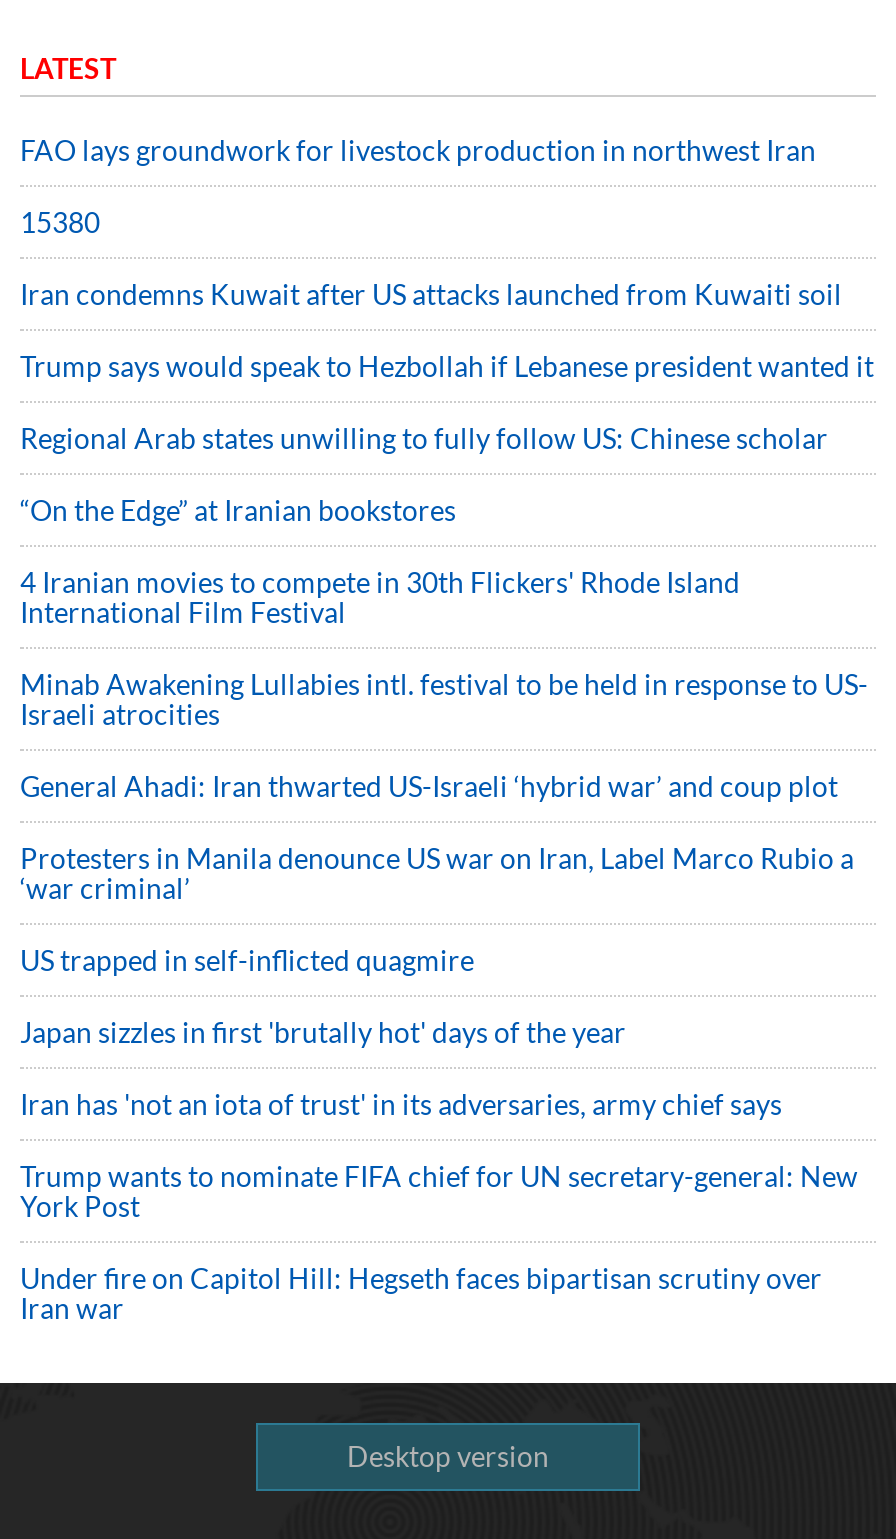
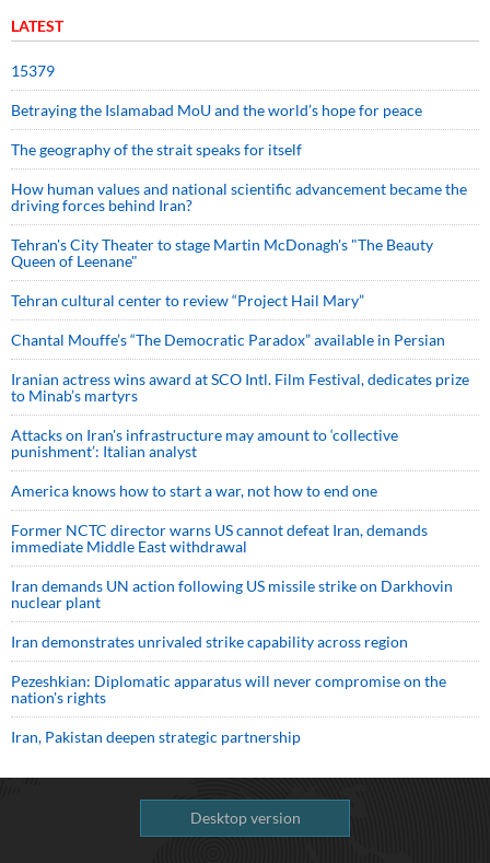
[20,132,816,166] FAO lays groundwork for livestock production in northwest Iran -> [11,61,55,80] 15379
[20,204,100,238] 15380 -> [11,100,422,119] Betraying the Islamabad MoU and the world’s hope for peace
[20,276,842,310] Iran condemns Kuwait after US attacks launched from Kuwaiti soil -> [11,140,302,158] The geography of the strait speaks for itself
[20,348,874,382] Trump says would speak to Hezbollah if Lebanese president wanted it -> [11,179,467,214] How human values and national scientific advancement became the | driving forces behind Iran?
[20,420,828,454] Regional Arab states unwilling to fully follow US: Chinese scholar -> [11,235,433,270] Tehran's City Theater to stage Martin McDonagh's "The Beauty | Queen of Leenane"
[20,492,456,526] “On the Edge” at Iranian bookstores -> [11,291,364,309] Tehran cultural center to review “Project Hail Mary”
[20,564,740,628] 4 Iranian movies to compete in 30th Flickers' Rhode Island | International Film Festival -> [11,330,445,349] Chantal Mouffe’s “The Democratic Paradox” available in Persian
[20,666,868,730] Minab Awakening Lullabies intl. festival to be held in response to US- | Israeli atrocities -> [11,369,469,404] Iranian actress wins award at SCO Intl. Film Festival, dedicates prize | to Minab’s martyrs
[20,768,838,802] General Ahadi: Iran thwarted US-Israeli ‘hybrid war’ and coup plot -> [11,425,398,460] Attacks on Iran's infrastructure may amount to ‘collective | punishment’: Italian analyst
[20,840,854,904] Protesters in Manila denounce US war on Iran, Label Marco Rubio a | ‘war criminal’ -> [11,481,377,500] America knows how to start a war, not how to end one
[20,942,480,976] US trapped in self-inflicted quagmire -> [11,520,428,555] Former NCTC director warns US cannot defeat Iran, demands | immediate Middle East withdrawal
[20,1014,626,1048] Japan sizzles in first 'brutally hot' days of the year -> [11,576,453,611] Iran demands UN action following US missile strike on Darkhovin | nuclear plant
[20,1086,788,1120] Iran has 'not an iota of trust' in its adversaries, army chief says -> [11,632,408,650] Iran demonstrates unrivaled strike capability across region
[20,1158,858,1222] Trump wants to nominate FIFA chief for UN secretary-general: New | York Post -> [11,671,446,706] Pezeshkian: Diplomatic apparatus will never compromise on the | nation's rights
[20,1260,822,1324] Under fire on Capitol Hill: Hegseth faces bipartisan scrutiny over | Iran war -> [11,727,301,746] Iran, Pakistan deepen strategic partnership

